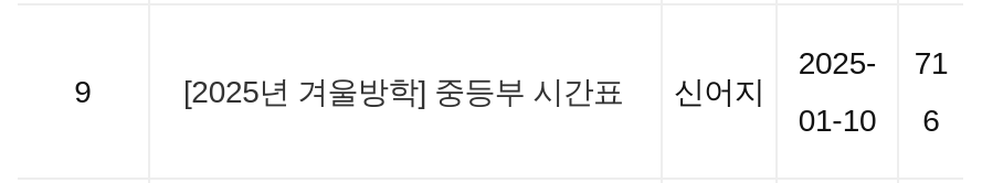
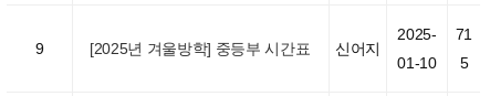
[798,103,940,138] 01-10 6 -> [397,54,468,72] 01-10 5

